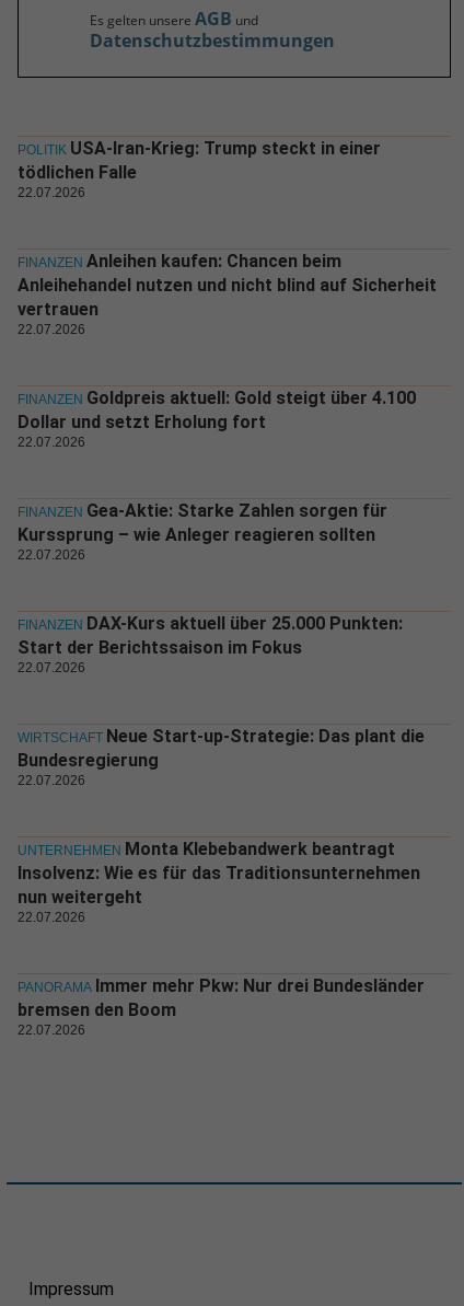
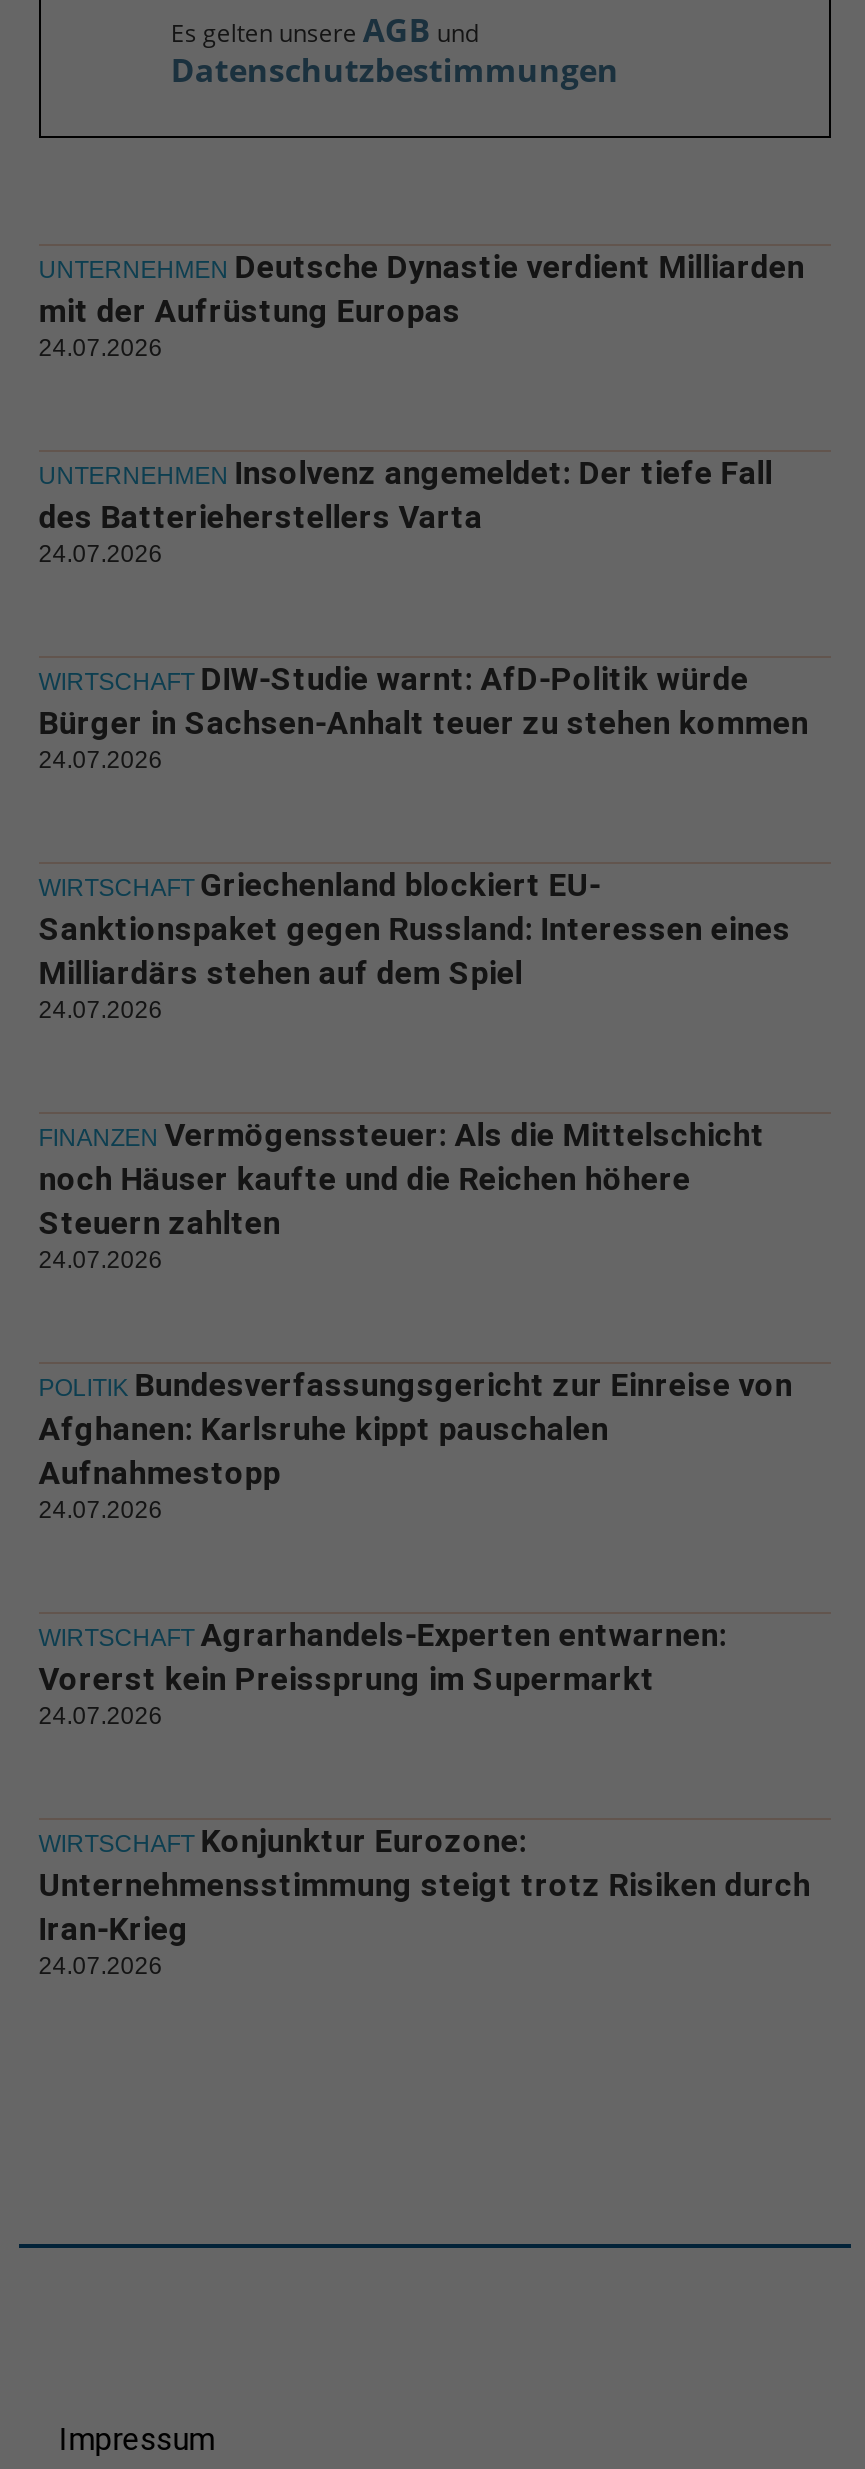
[17,138,381,201] POLITIK USA-Iran-Krieg: Trump steckt in einer | tödlichen Falle | 22.07.2026 -> [38,248,804,362] UNTERNEHMEN Deutsche Dynastie verdient Milliarden | mit der Aufrüstung Europas | 24.07.2026
[17,251,436,337] FINANZEN Anleihen kaufen: Chancen beim | Anleihehandel nutzen und nicht blind auf Sicherheit | vertrauen | 22.07.2026 -> [38,454,772,568] UNTERNEHMEN Insolvenz angemeldet: Der tiefe Fall | des Batterieherstellers Varta | 24.07.2026
[17,388,416,450] FINANZEN Goldpreis aktuell: Gold steigt über 4.100 | Dollar und setzt Erholung fort | 22.07.2026 -> [38,660,808,774] WIRTSCHAFT DIW-Studie warnt: AfD-Politik würde | Bürger in Sachsen-Anhalt teuer zu stehen kommen | 24.07.2026
[17,501,387,563] FINANZEN Gea-Aktie: Starke Zahlen sorgen für | Kurssprung – wie Anleger reagieren sollten | 22.07.2026 -> [38,866,790,1024] WIRTSCHAFT Griechenland blockiert EU- | Sanktionspaket gegen Russland: Interessen eines | Milliardärs stehen auf dem Spiel | 24.07.2026
[17,613,402,676] FINANZEN DAX-Kurs aktuell über 25.000 Punkten: | Start der Berichtssaison im Fokus | 22.07.2026 -> [38,1116,764,1274] FINANZEN Vermögenssteuer: Als die Mittelschicht | noch Häuser kaufte und die Reichen höhere | Steuern zahlten | 24.07.2026
[17,726,424,788] WIRTSCHAFT Neue Start-up-Strategie: Das plant die | Bundesregierung | 22.07.2026 -> [38,1366,792,1524] POLITIK Bundesverfassungsgericht zur Einreise von | Afghanen: Karlsruhe kippt pauschalen | Aufnahmestopp | 24.07.2026
[17,839,420,925] UNTERNEHMEN Monta Klebebandwerk beantragt | Insolvenz: Wie es für das Traditionsunternehmen | nun weitergeht | 22.07.2026 -> [38,1616,726,1730] WIRTSCHAFT Agrarhandels-Experten entwarnen: | Vorerst kein Preissprung im Supermarkt | 24.07.2026
[17,976,424,1038] PANORAMA Immer mehr Pkw: Nur drei Bundesländer | bremsen den Boom | 22.07.2026 -> [38,1822,810,1980] WIRTSCHAFT Konjunktur Eurozone: | Unternehmensstimmung steigt trotz Risiken durch | Iran-Krieg | 24.07.2026

